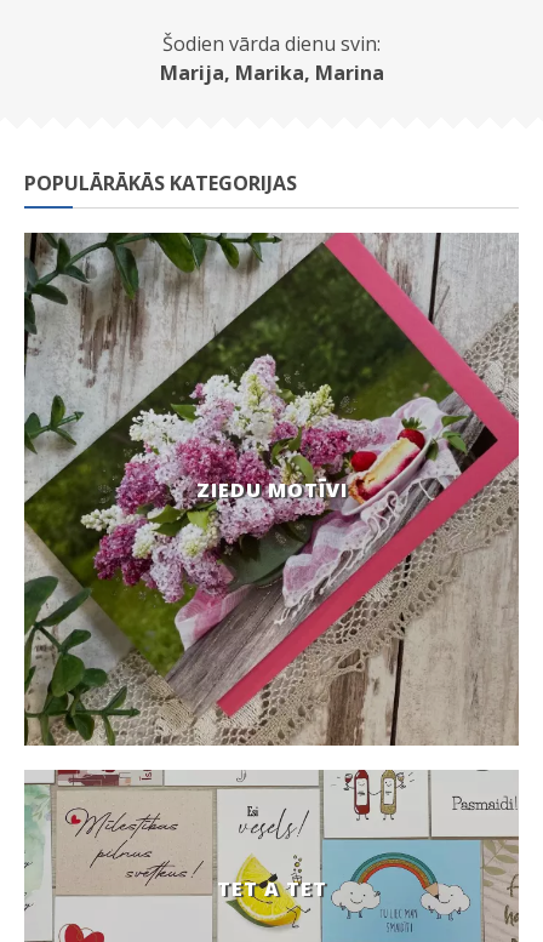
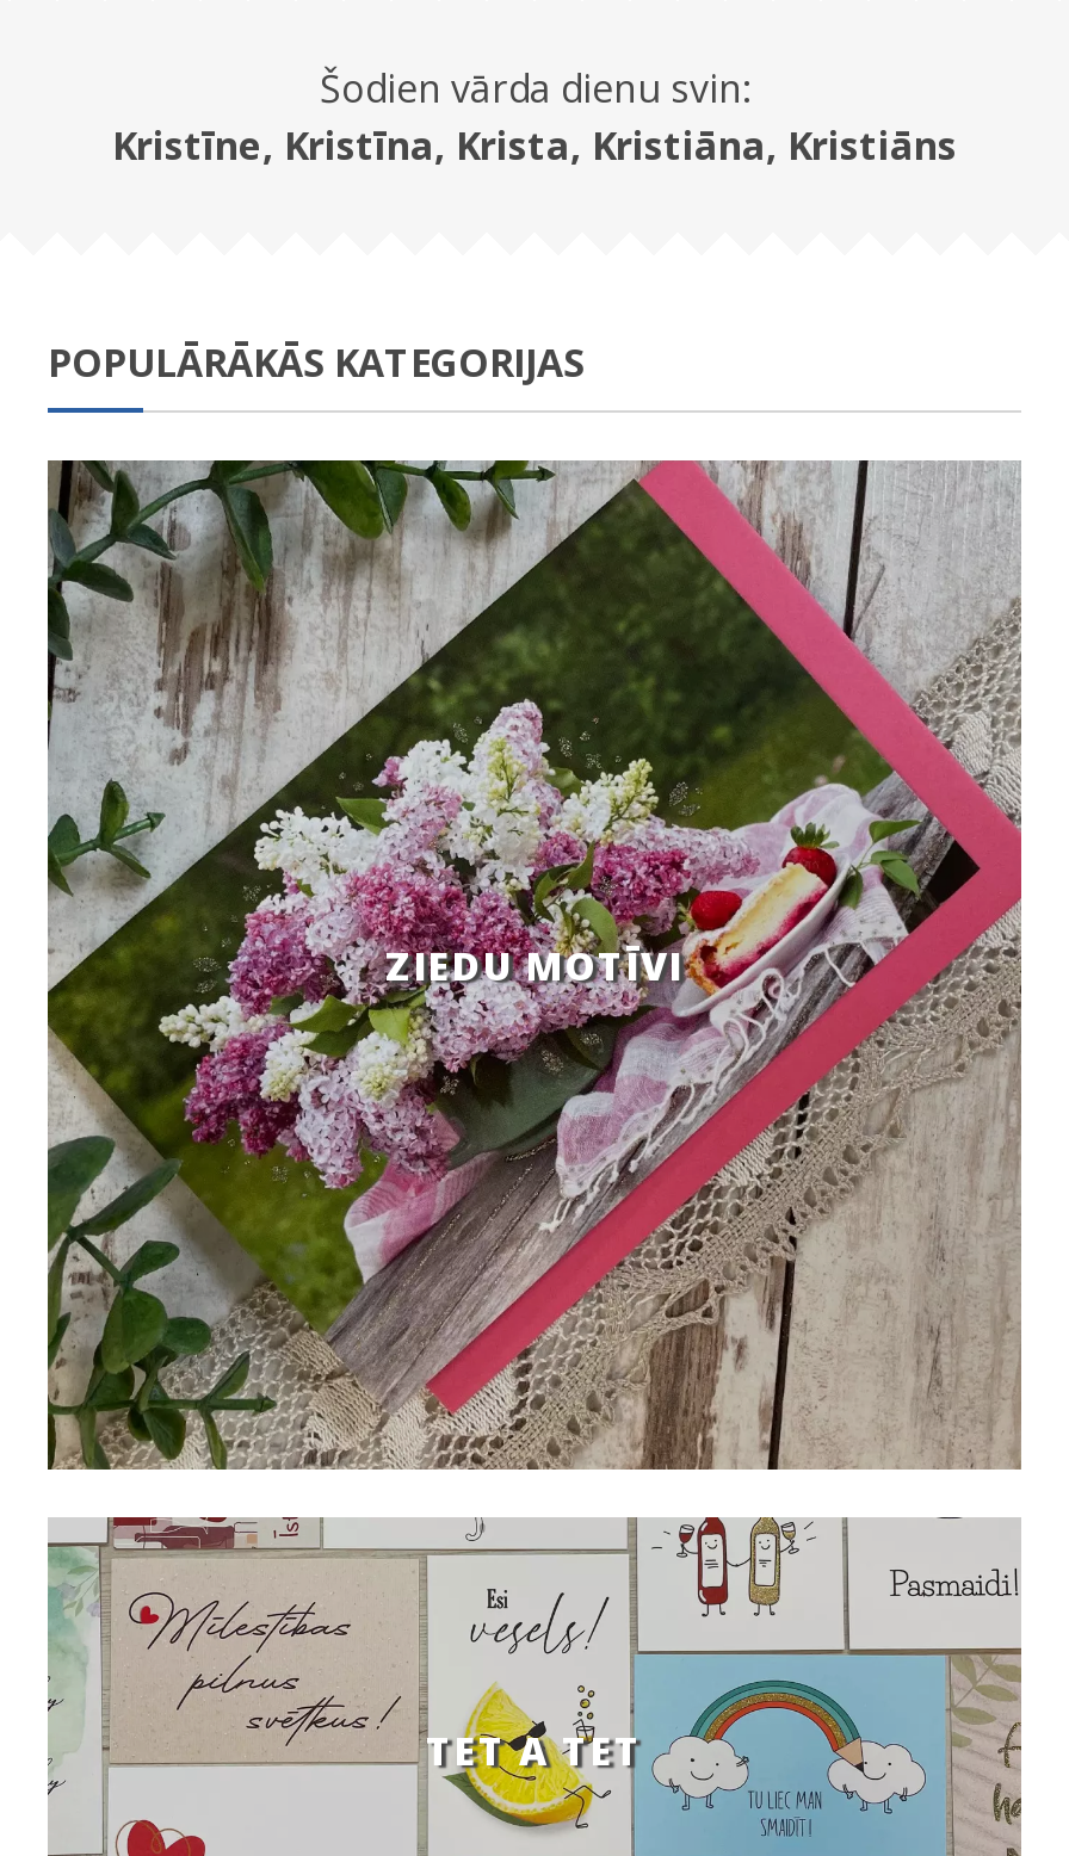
[159,60,384,87] Marija, Marika, Marina -> [112,120,957,173] Kristīne, Kristīna, Krista, Kristiāna, Kristiāns

